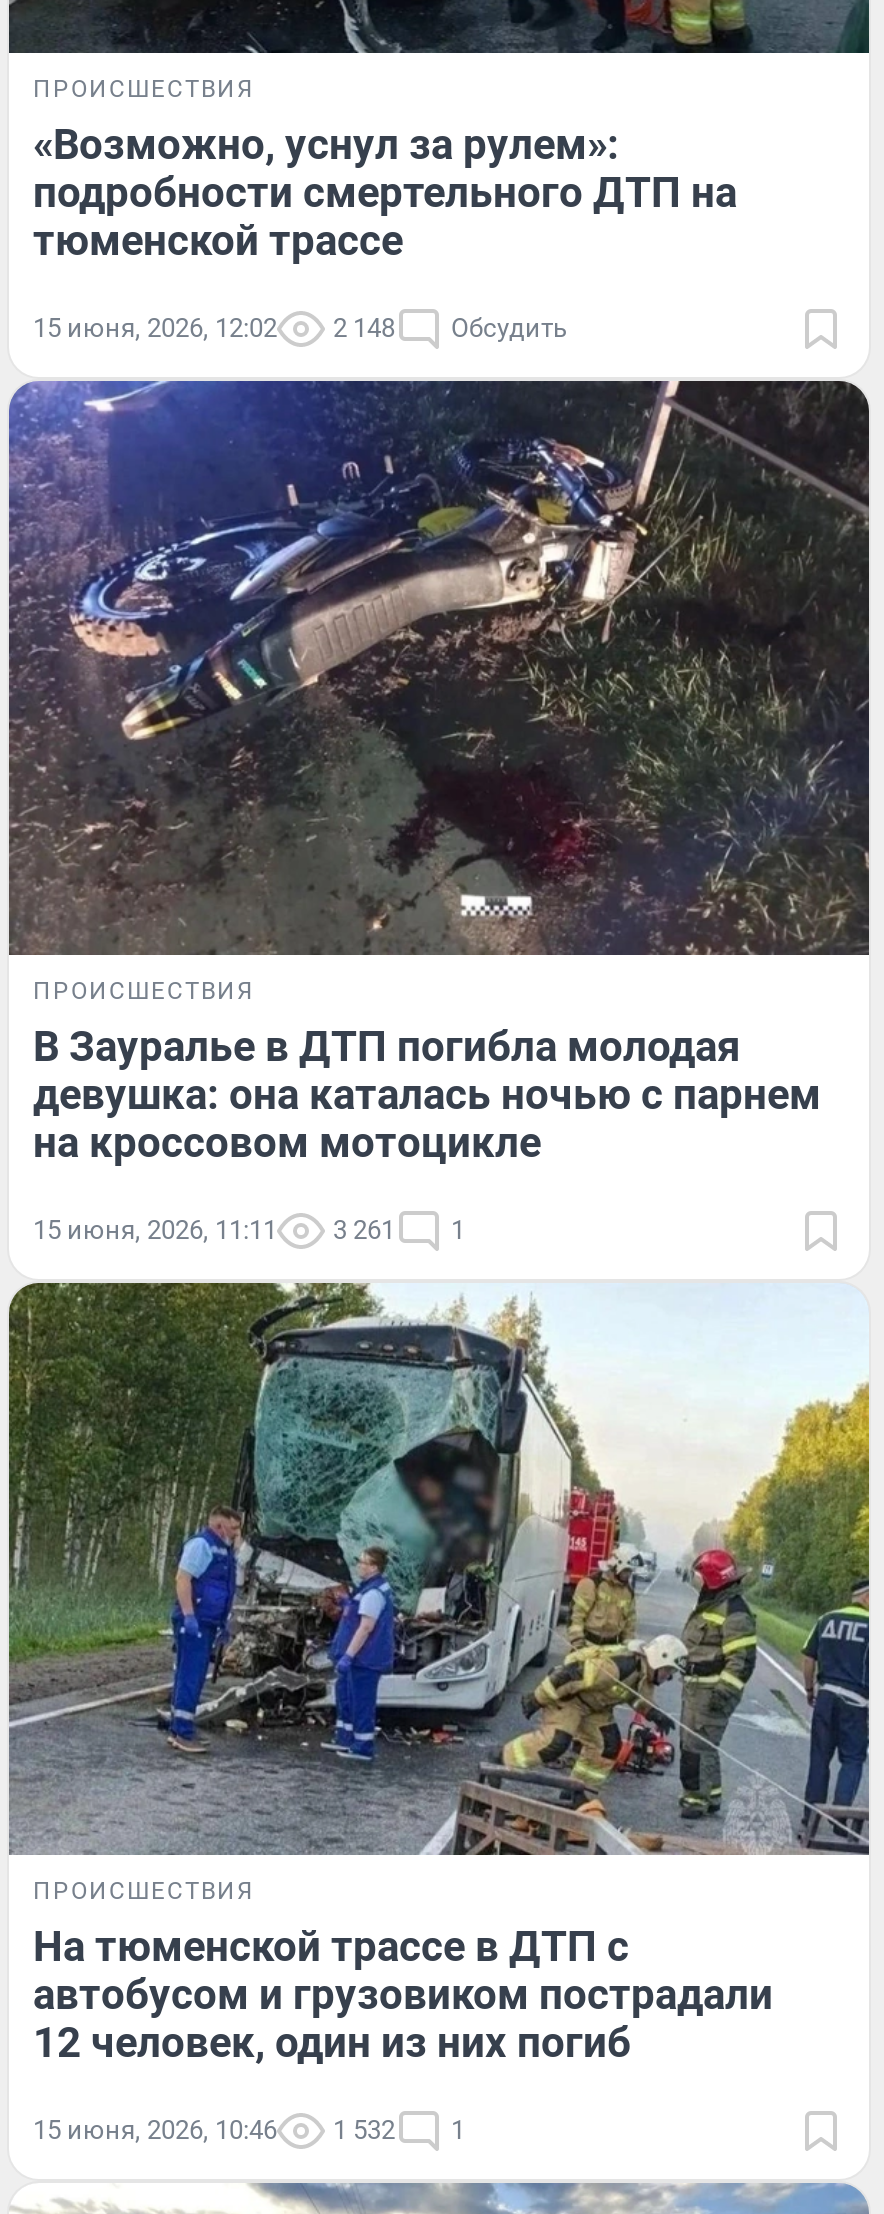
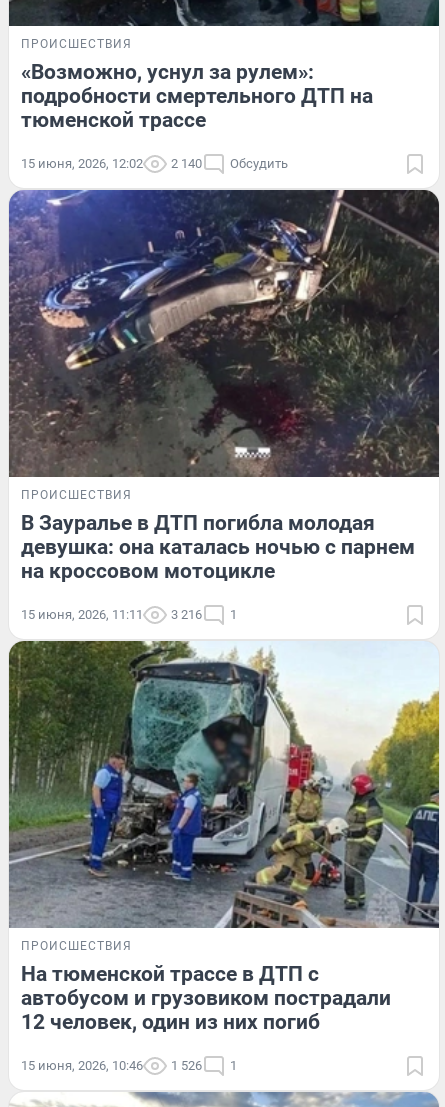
[33,312,567,342] 15 июня, 2026, 12:02 2 148 Обсудить -> [21,156,288,171] 15 июня, 2026, 12:02 2 140 Обсудить
[33,1214,465,1244] 15 июня, 2026, 11:11 3 261 1 -> [21,607,237,622] 15 июня, 2026, 11:11 3 216 1
[33,2115,465,2145] 15 июня, 2026, 10:46 1 532 1 -> [21,1058,237,1073] 15 июня, 2026, 10:46 1 526 1

